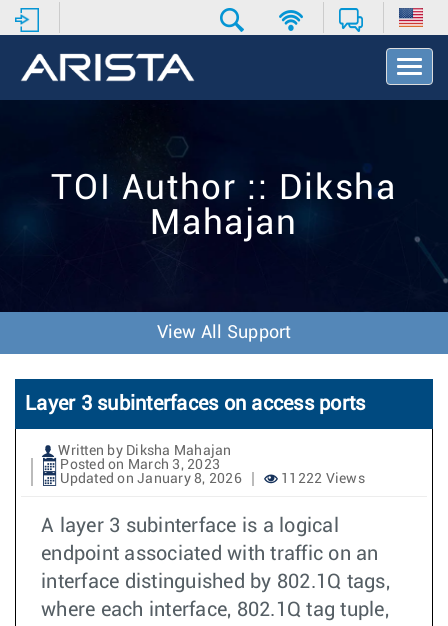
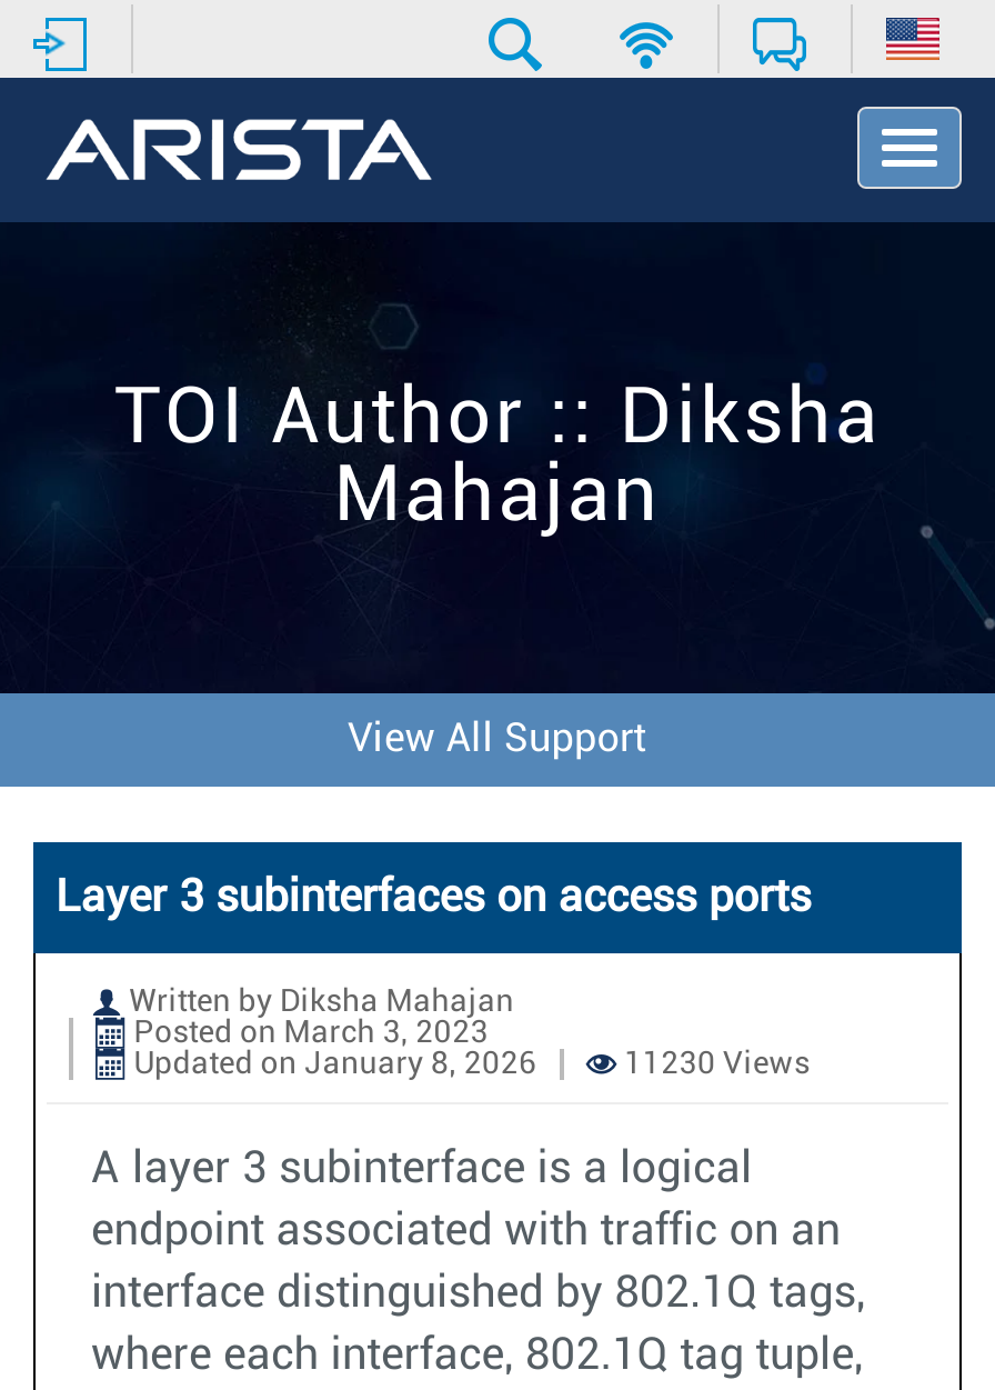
[278,472,365,486] 11222 Views -> [617,1048,810,1079] 11230 Views

